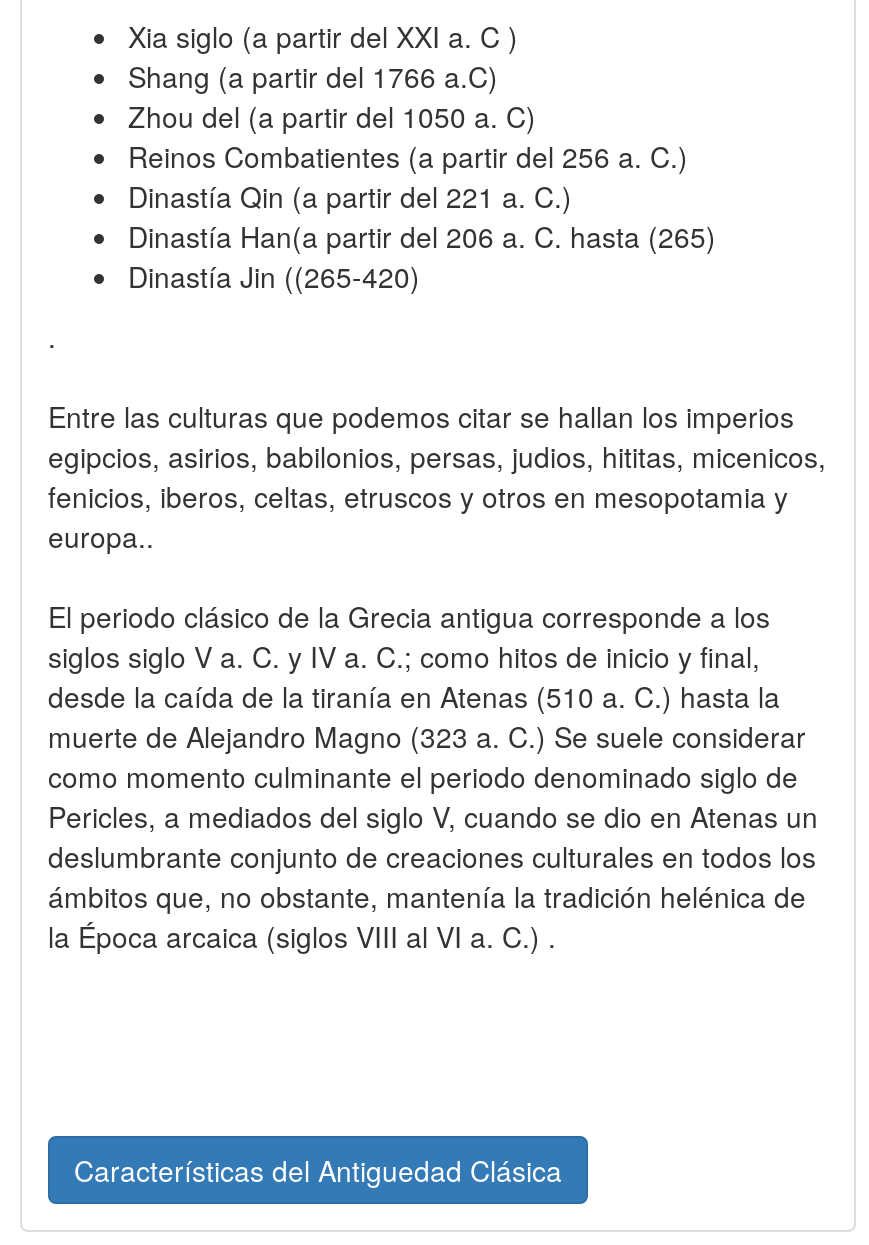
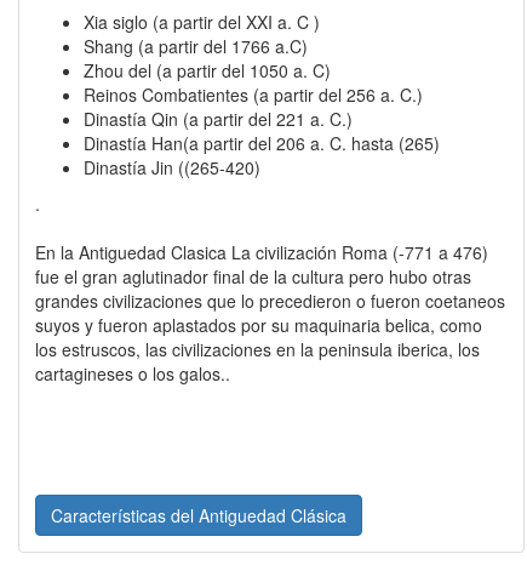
[48,397,826,957] Entre las culturas que podemos citar se hallan los imperios | egipcios, asirios, babilonios, persas, judios, hititas, micenicos, | fenicios, iberos, celtas, etruscos y otros en mesopotamia y | europa.. | El periodo clásico de la Grecia antigua corresponde a los | siglos siglo V a. C. y IV a. C.; como hitos de inicio y final, | desde la caída de la tiranía en Atenas (510 a. C.) hasta la | muerte de Alejandro Magno (323 a. C.) Se suele considerar | como momento culminante el periodo denominado siglo de | Pericles, a mediados del siglo V, cuando se dio en Atenas un | deslumbrante conjunto de creaciones culturales en todos los | ámbitos que, no obstante, mantenía la tradición helénica de | la Época arcaica (siglos VIII al VI a. C.) . -> [35,241,505,386] En la Antiguedad Clasica La civilización Roma (-771 a 476) | fue el gran aglutinador final de la cultura pero hubo otras | grandes civilizaciones que lo precedieron o fueron coetaneos | suyos y fueron aplastados por su maquinaria belica, como | los estruscos, las civilizaciones en la peninsula iberica, los | cartagineses o los galos..

